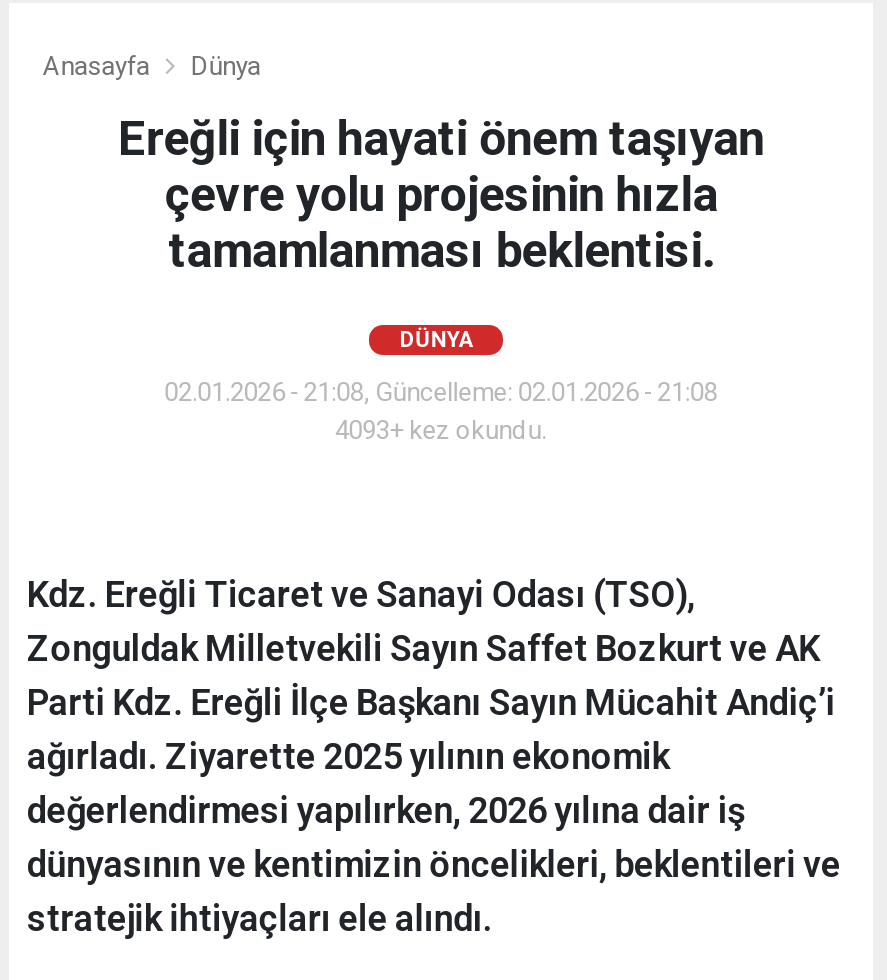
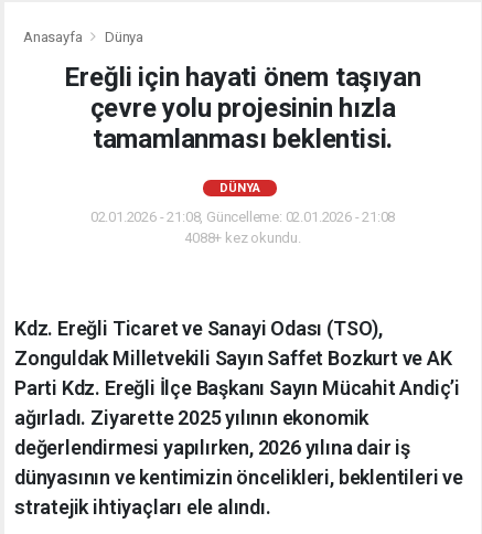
[335,415,547,445] 4093+ kez okundu. -> [184,229,301,246] 4088+ kez okundu.

